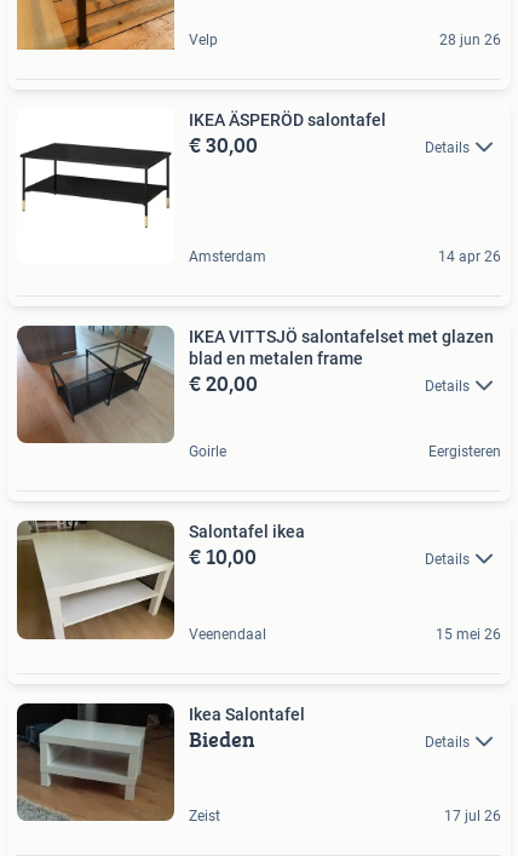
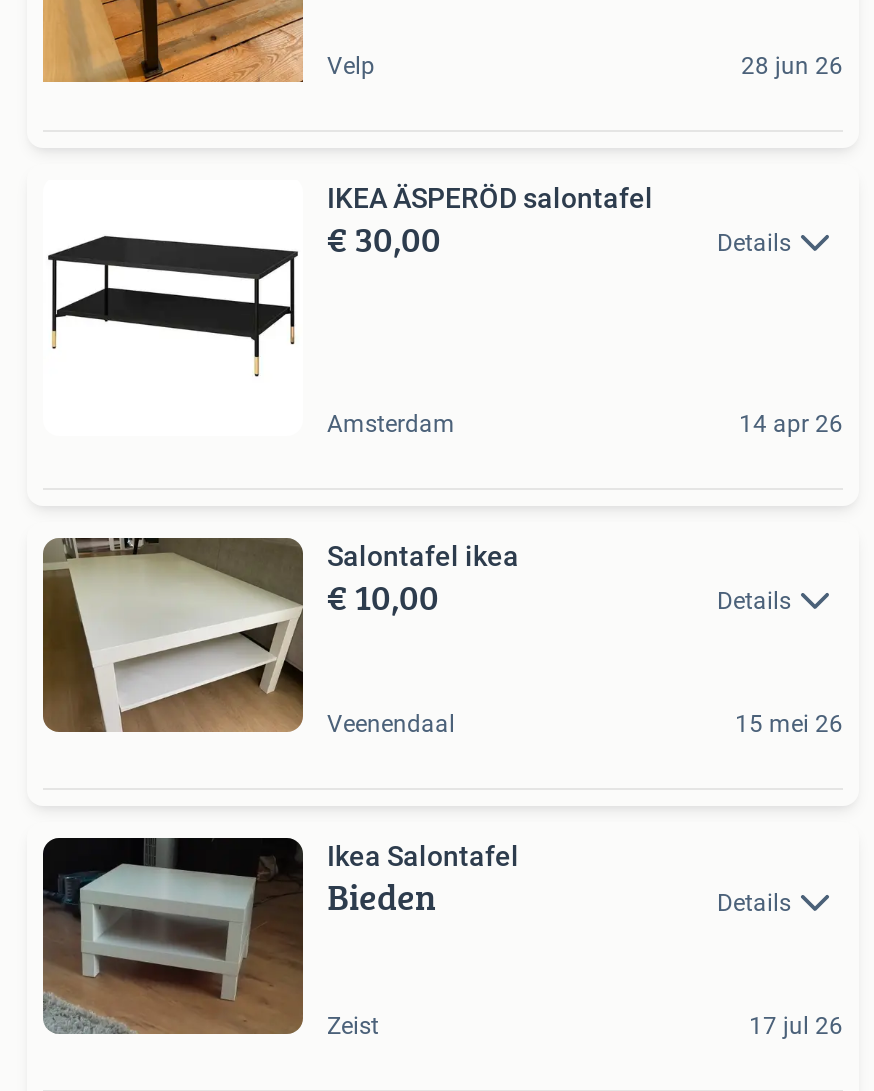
[17,326,494,444] [image] | IKEA VITTSJÖ salontafelset met glazen | blad en metalen frame | € 20,00 | Details -> none
[189,443,501,460] Goirle | Eergisteren -> none

